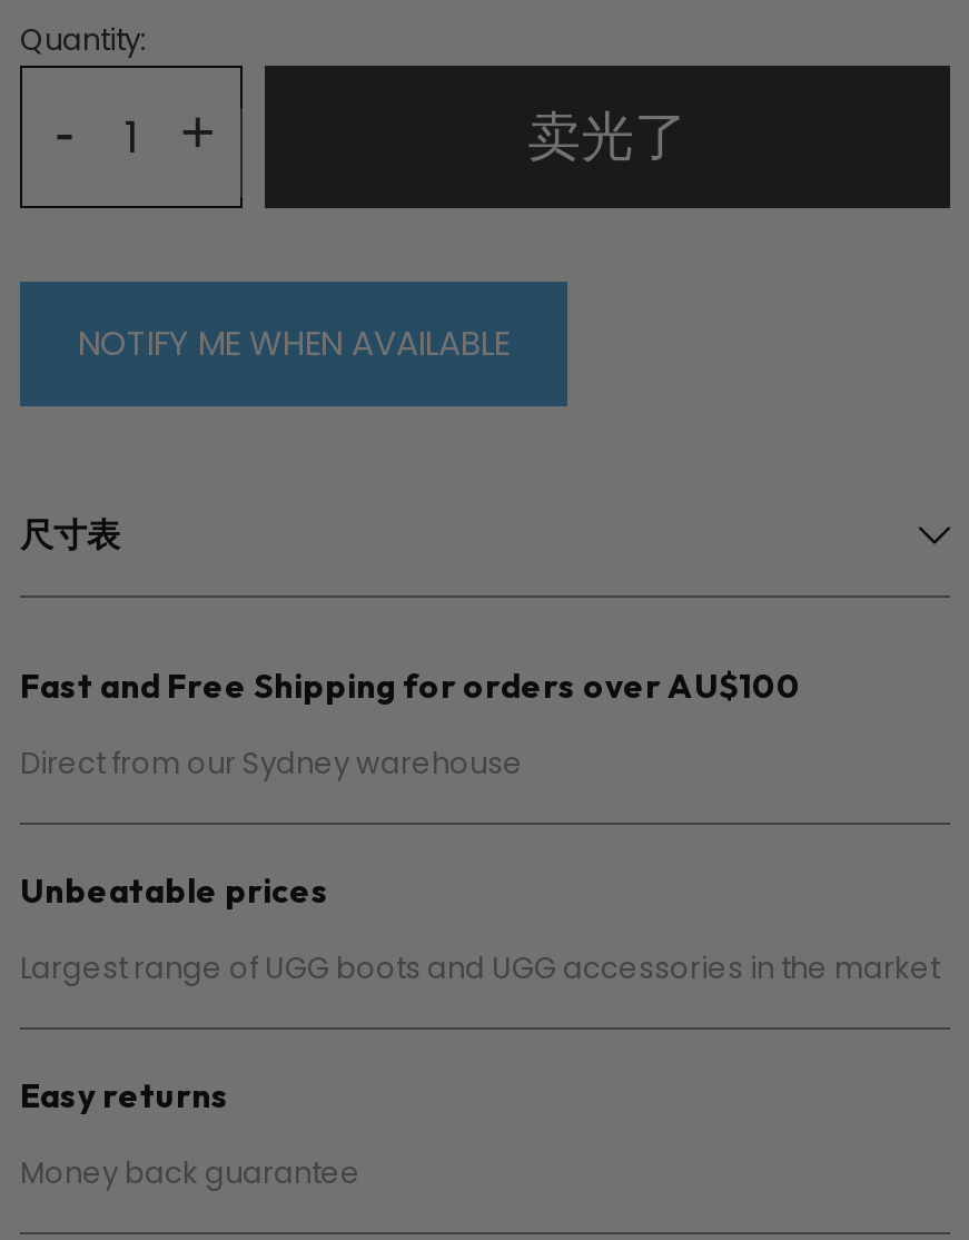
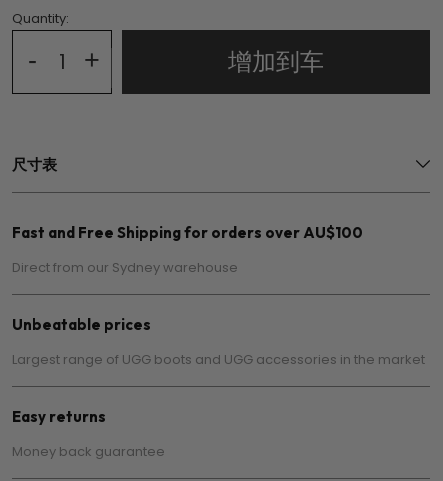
[78,100,688,367] 卖光了 | NOTIFY ME WHEN AVAILABLE -> [228,45,324,78] 增加到车

